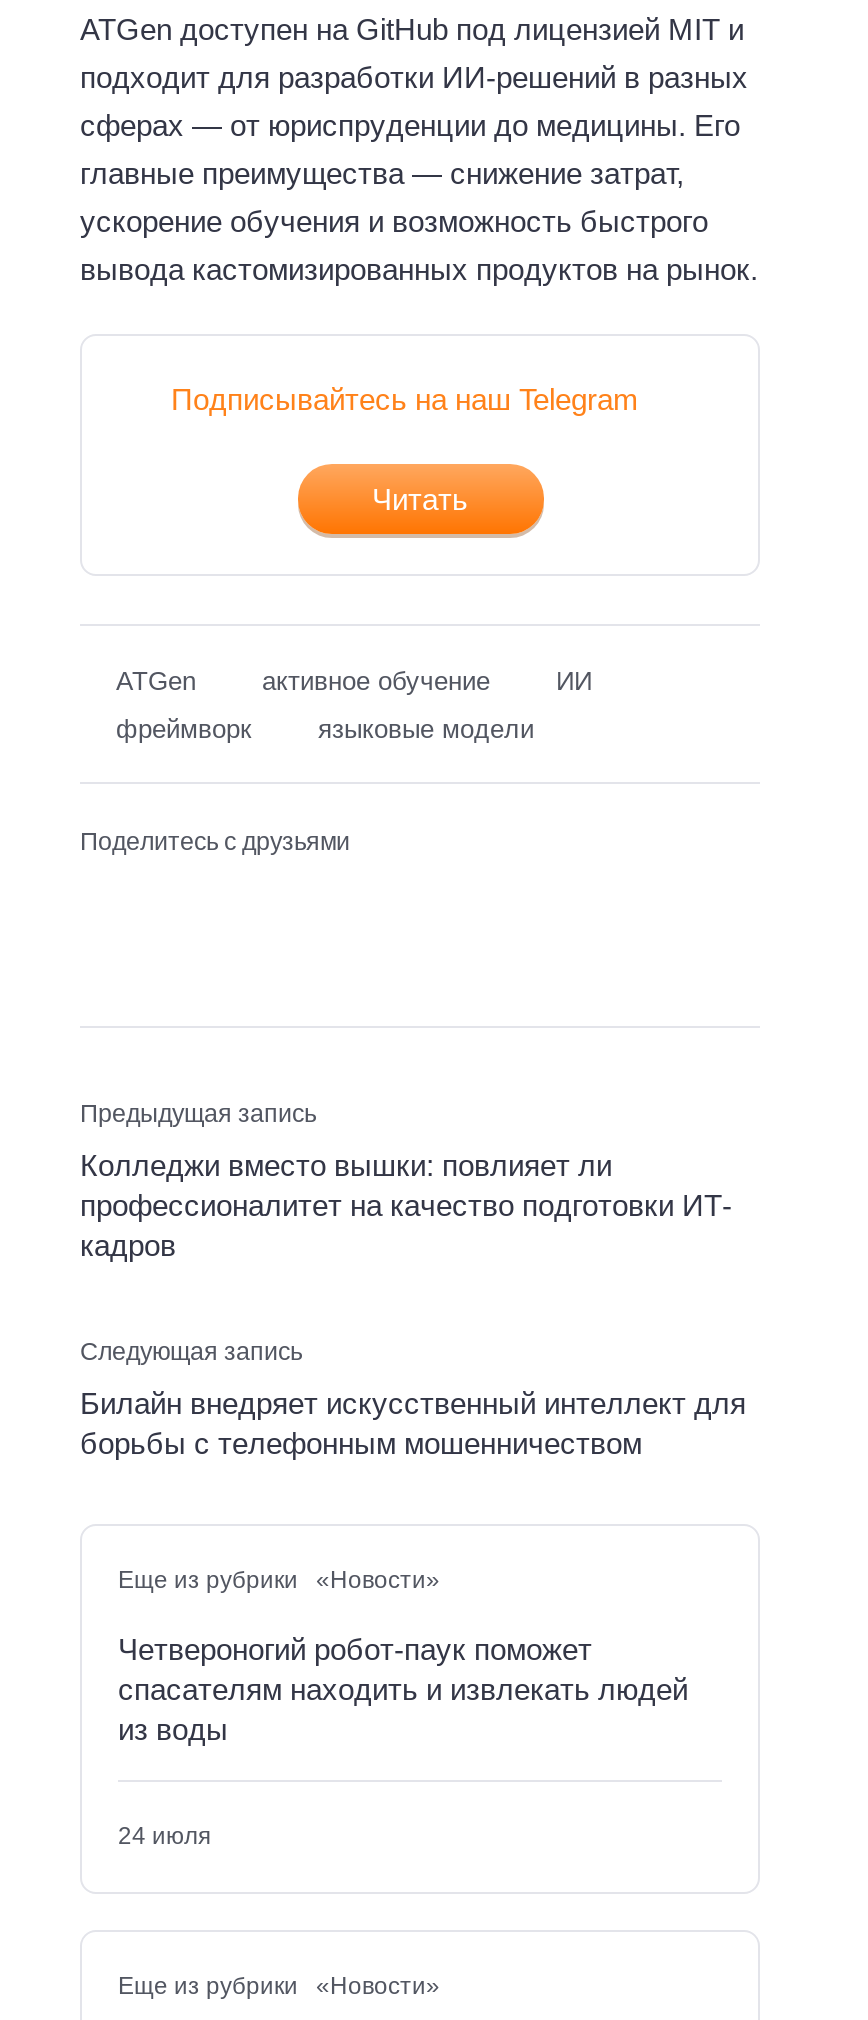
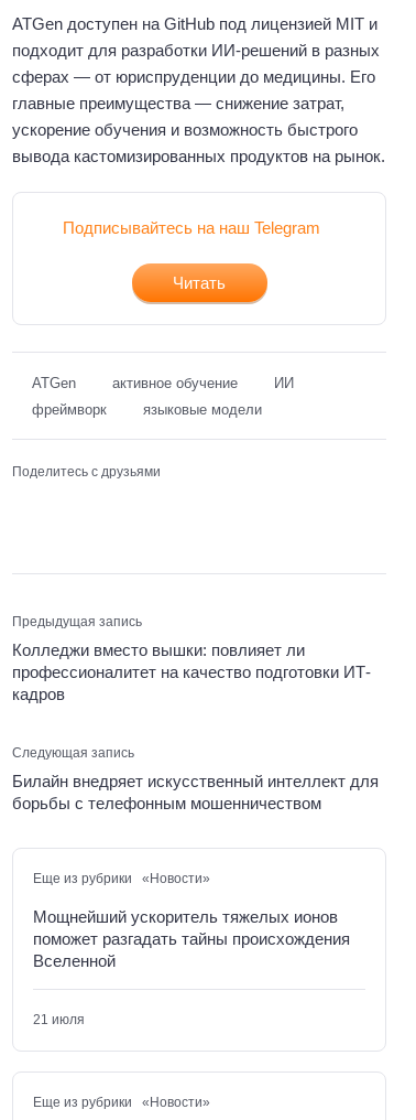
[118,1632,688,1746] Четвероногий робот-паук поможет | спасателям находить и извлекать людей | из воды -> [33,907,350,970] Мощнейший ускоритель тяжелых ионов | поможет разгадать тайны происхождения | Вселенной
[118,1822,212,1850] 24 июля -> [33,1012,85,1028] 21 июля

